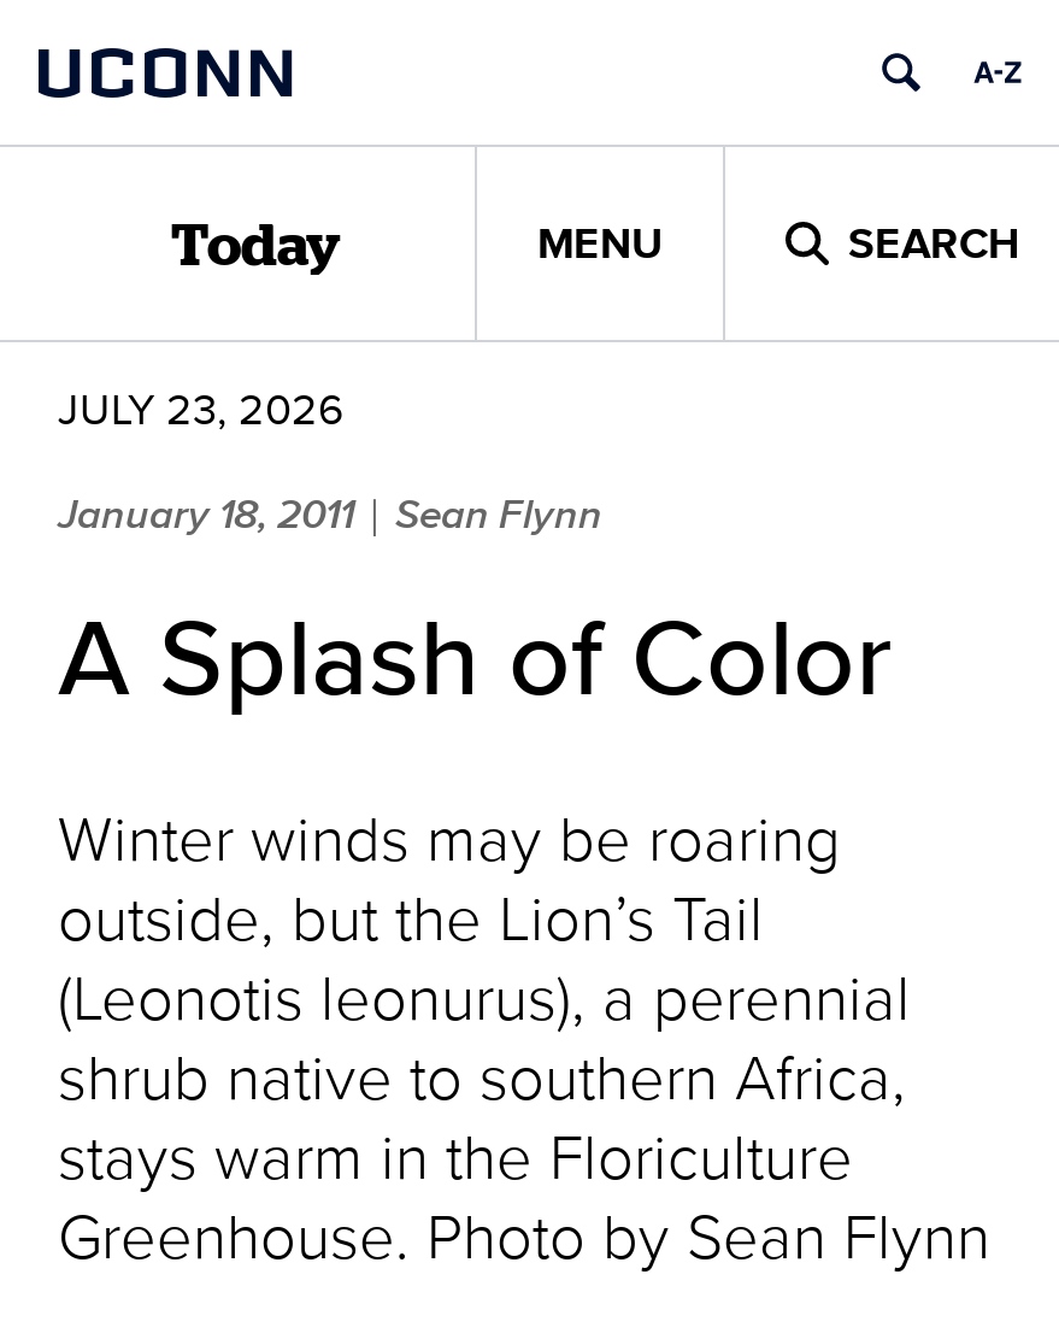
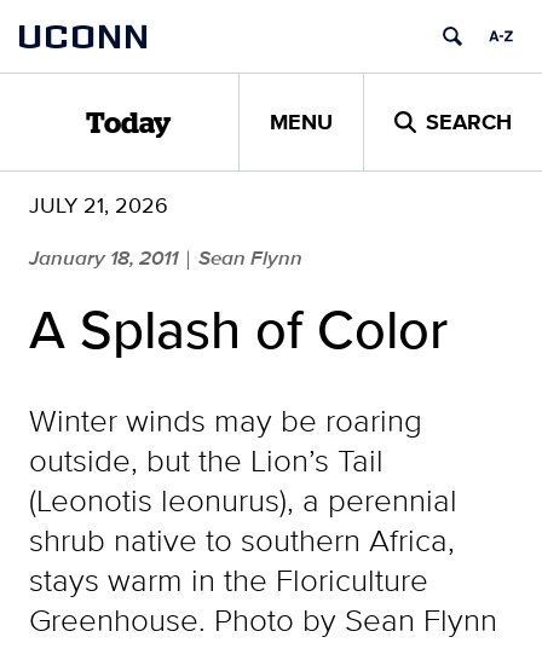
[58,378,345,439] JULY 23, 2026 -> [29,190,168,220] JULY 21, 2026

